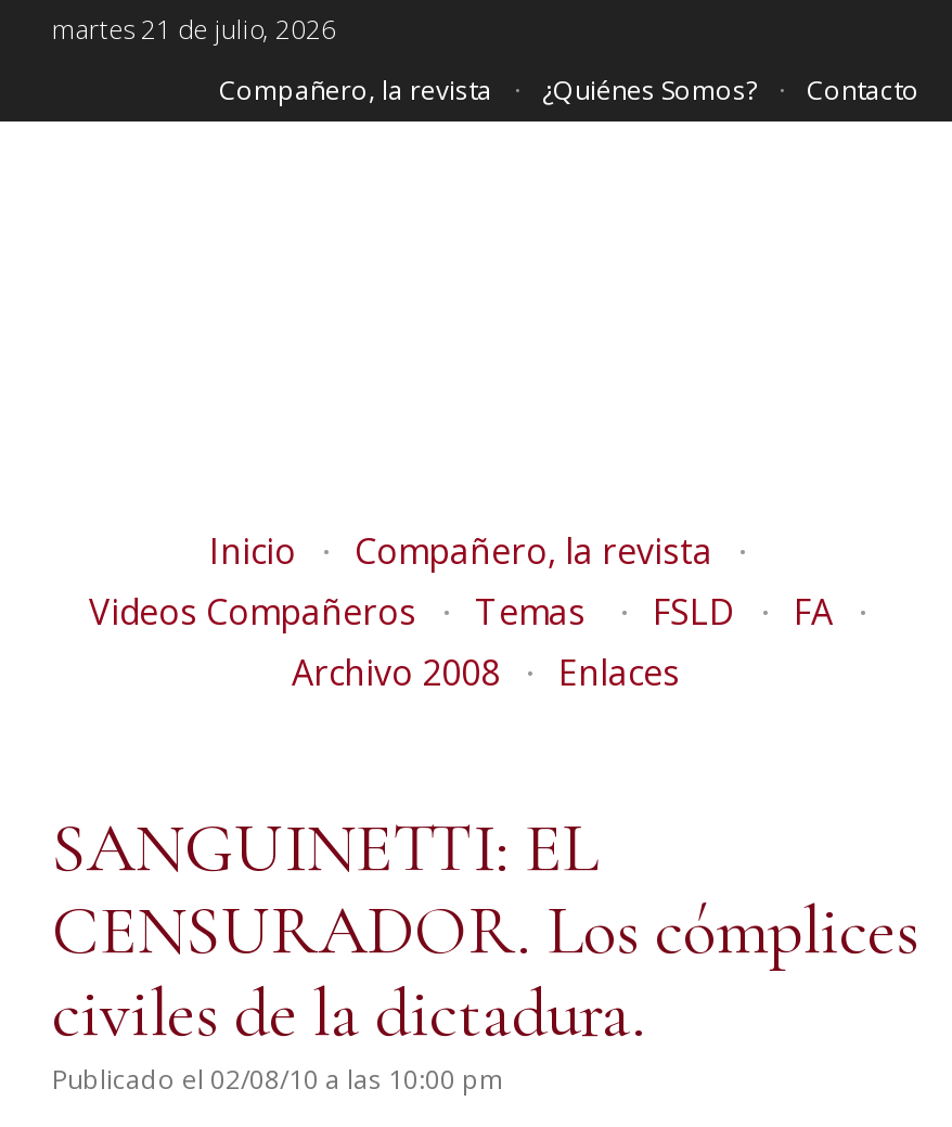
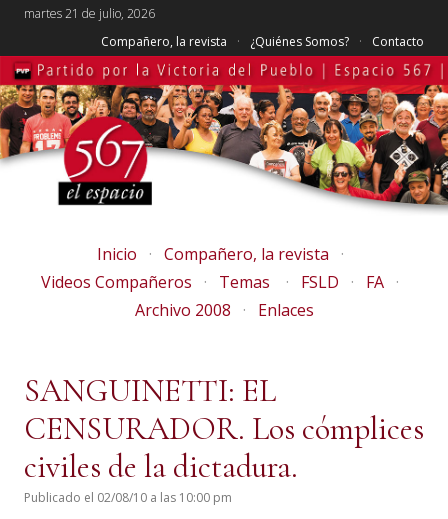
none -> [3,55,445,211] [image]

